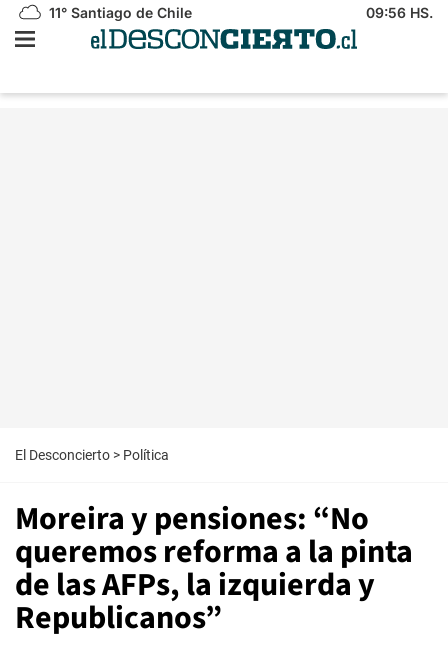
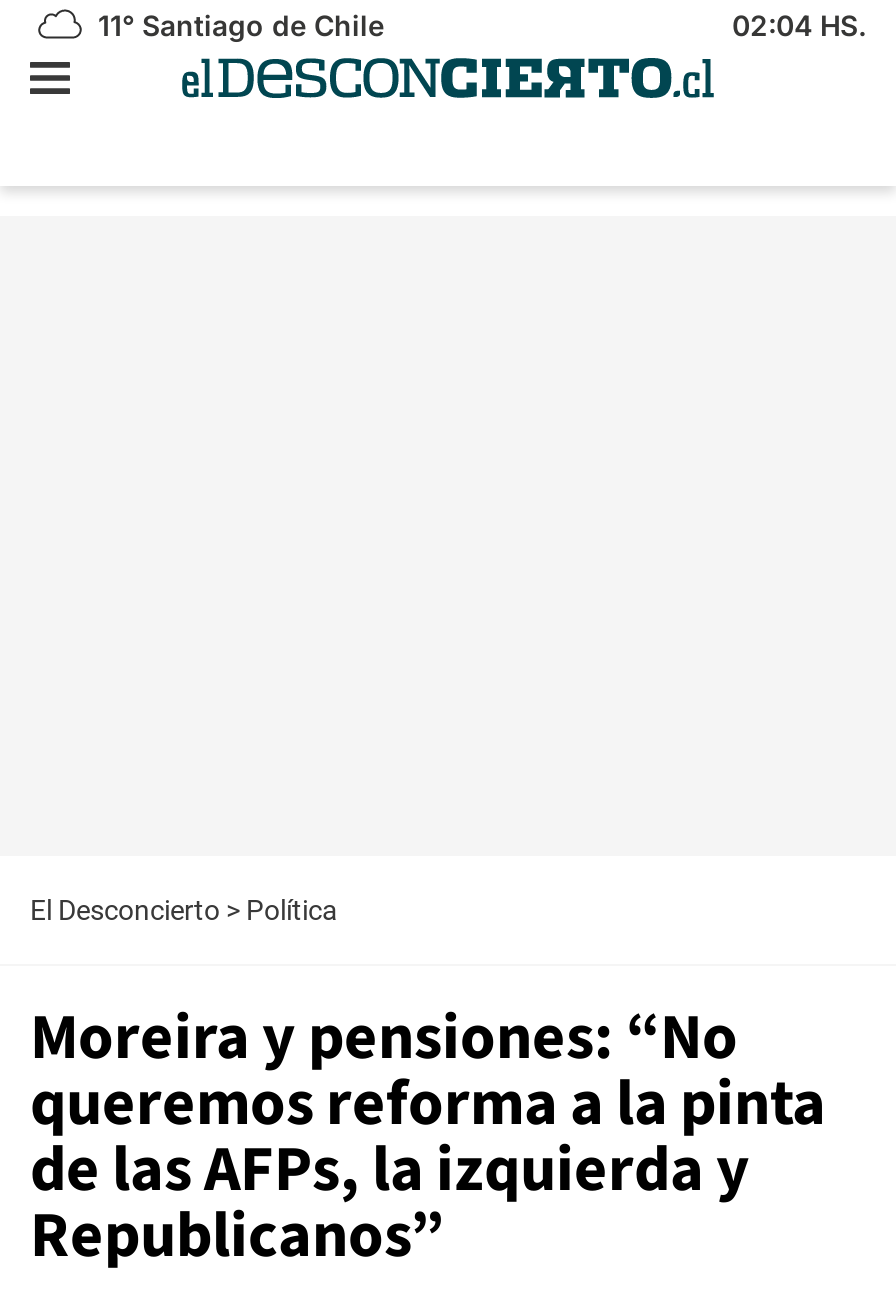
[366,4,433,21] 09:56 HS. -> [732,8,866,42] 02:04 HS.

